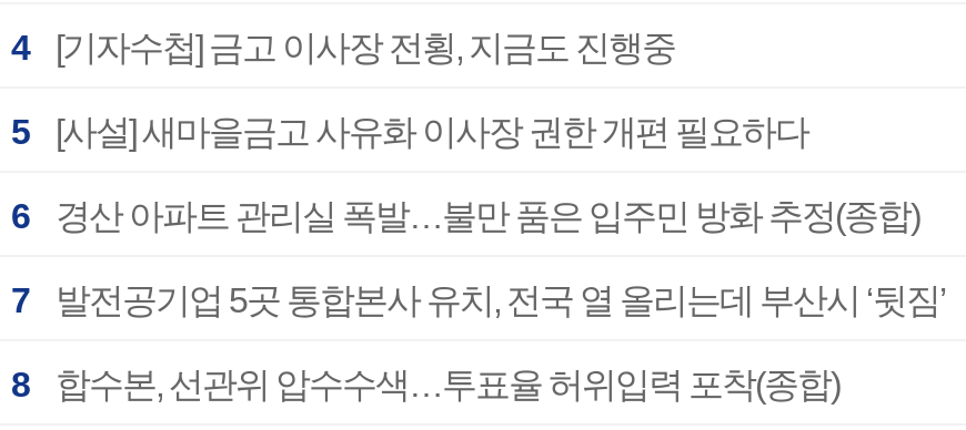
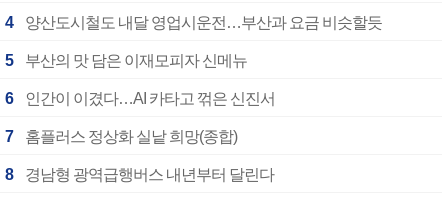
[56,29,675,66] [기자수첩] 금고 이사장 전횡, 지금도 진행중 -> [25,14,382,31] 양산도시철도 내달 영업시운전…부산과 요금 비슷할듯
[56,113,808,151] [사설] 새마을금고 사유화 이사장 권한 개편 필요하다 -> [25,52,247,69] 부산의 맛 담은 이재모피자 신메뉴
[56,197,919,235] 경산 아파트 관리실 폭발…불만 품은 입주민 방화 추정(종합) -> [25,90,275,107] 인간이 이겼다…AI 카타고 꺾은 신진서
[56,281,946,319] 발전공기업 5곳 통합본사 유치, 전국 열 올리는데 부산시 ‘뒷짐’ -> [25,128,237,145] 홈플러스 정상화 실낱 희망(종합)
[56,366,839,403] 합수본, 선관위 압수수색…투표율 허위입력 포착(종합) -> [25,166,274,183] 경남형 광역급행버스 내년부터 달린다

